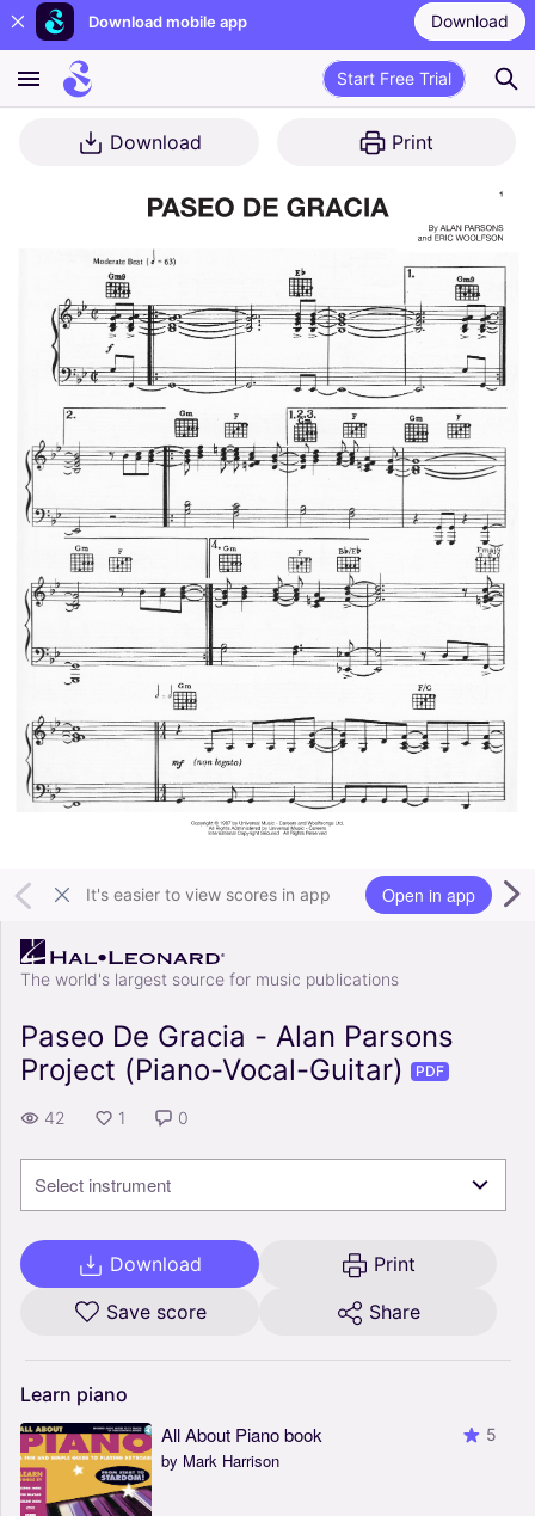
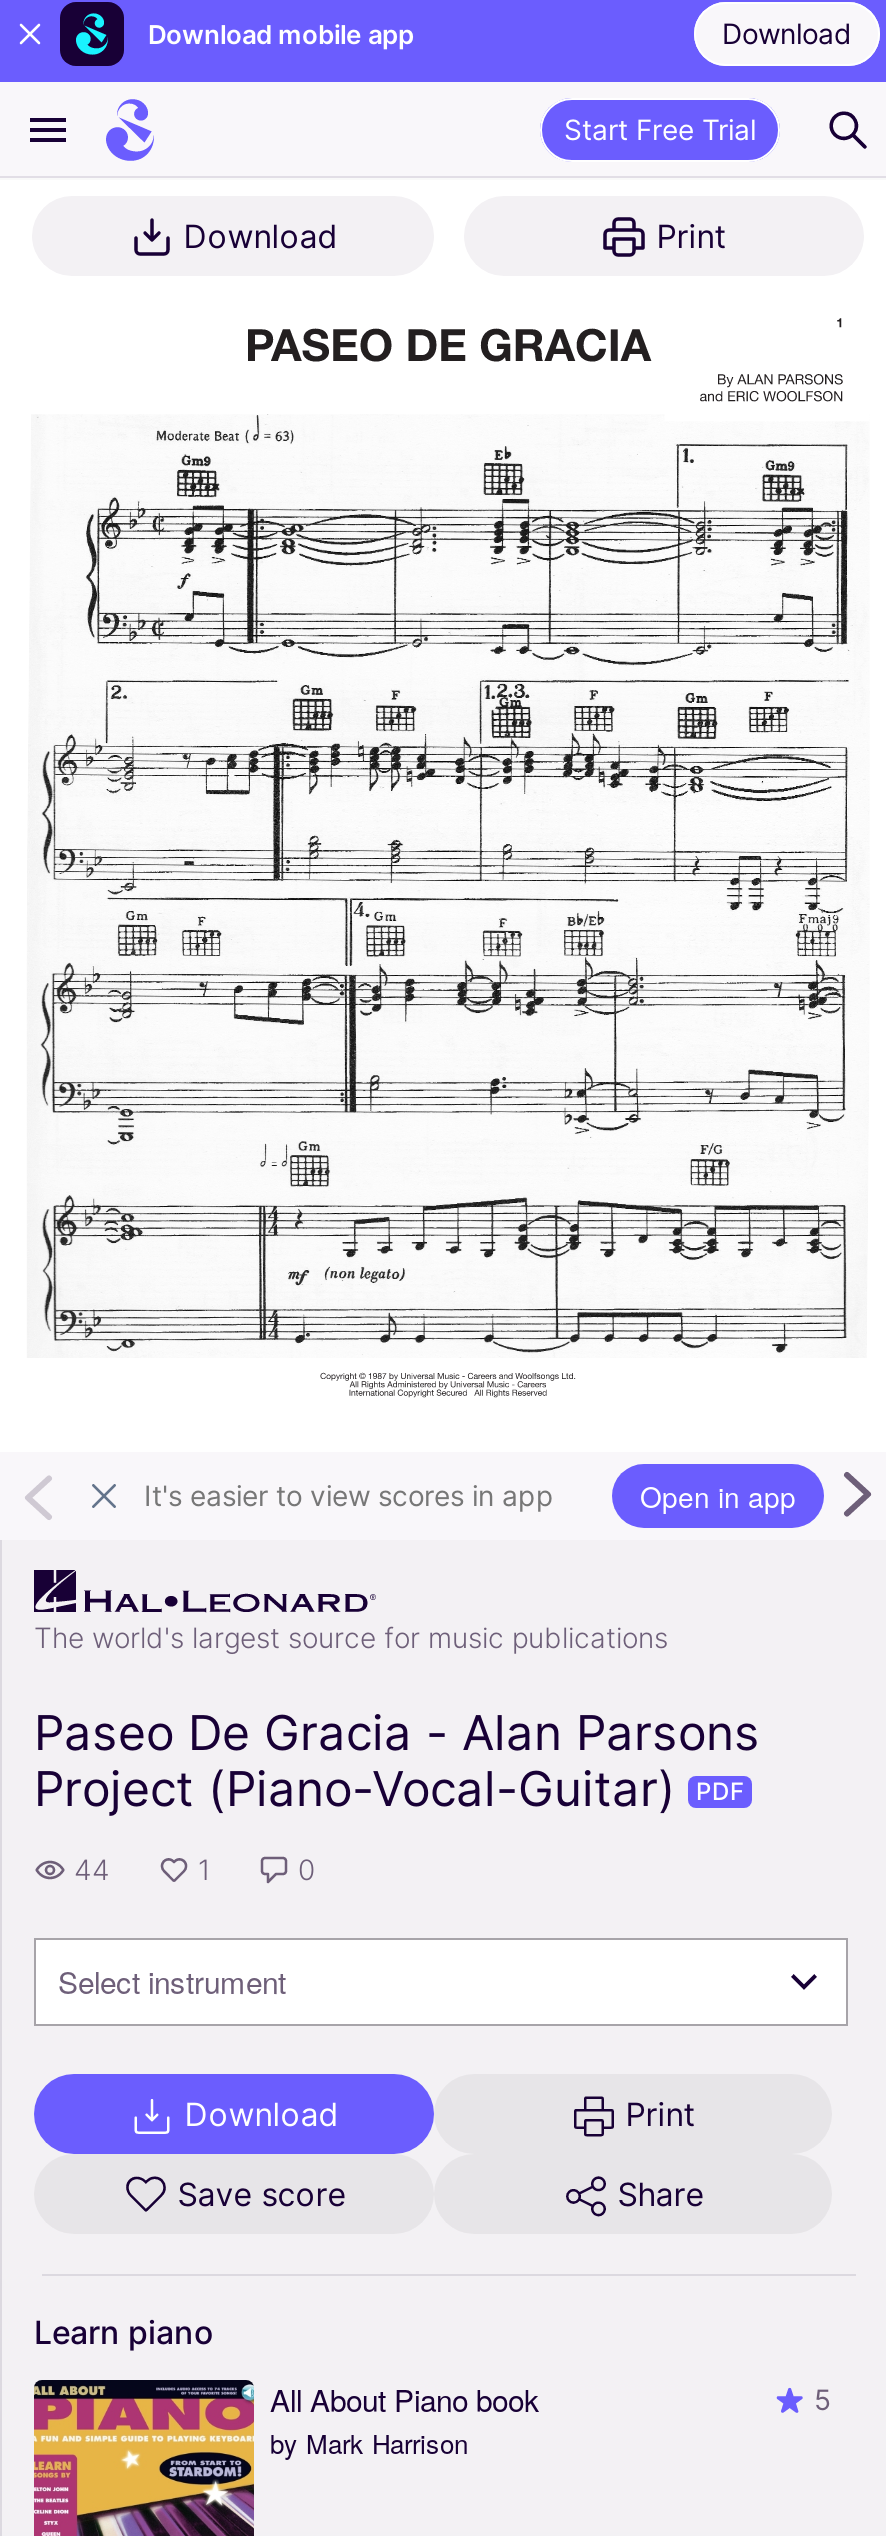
[44,1108,66,1128] 42 -> [74,1853,110,1887] 44

